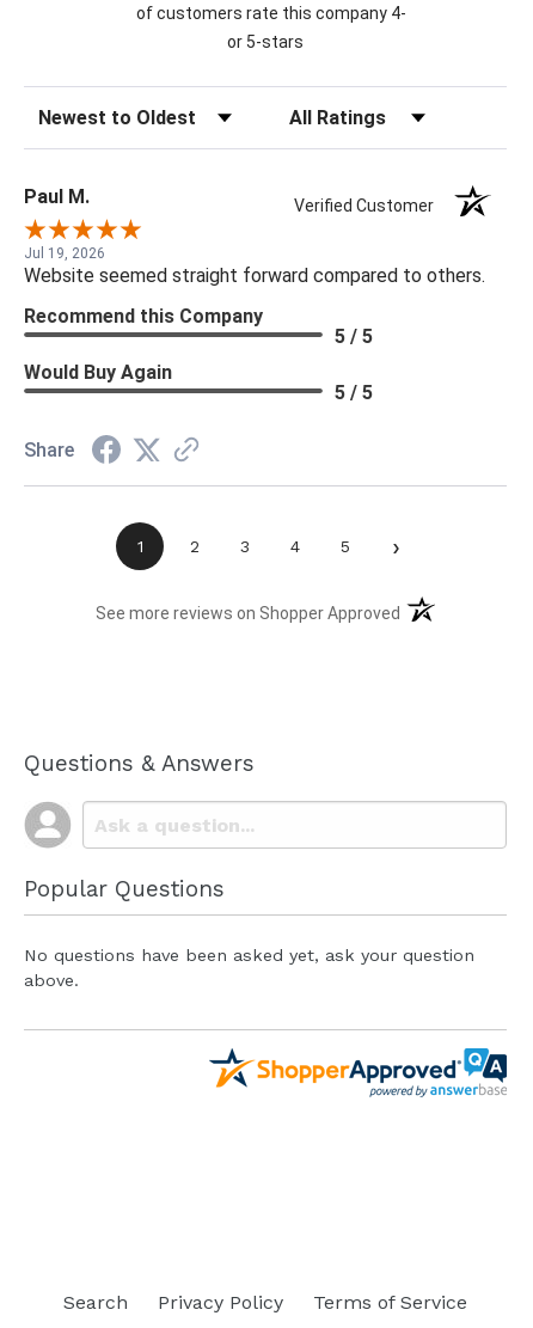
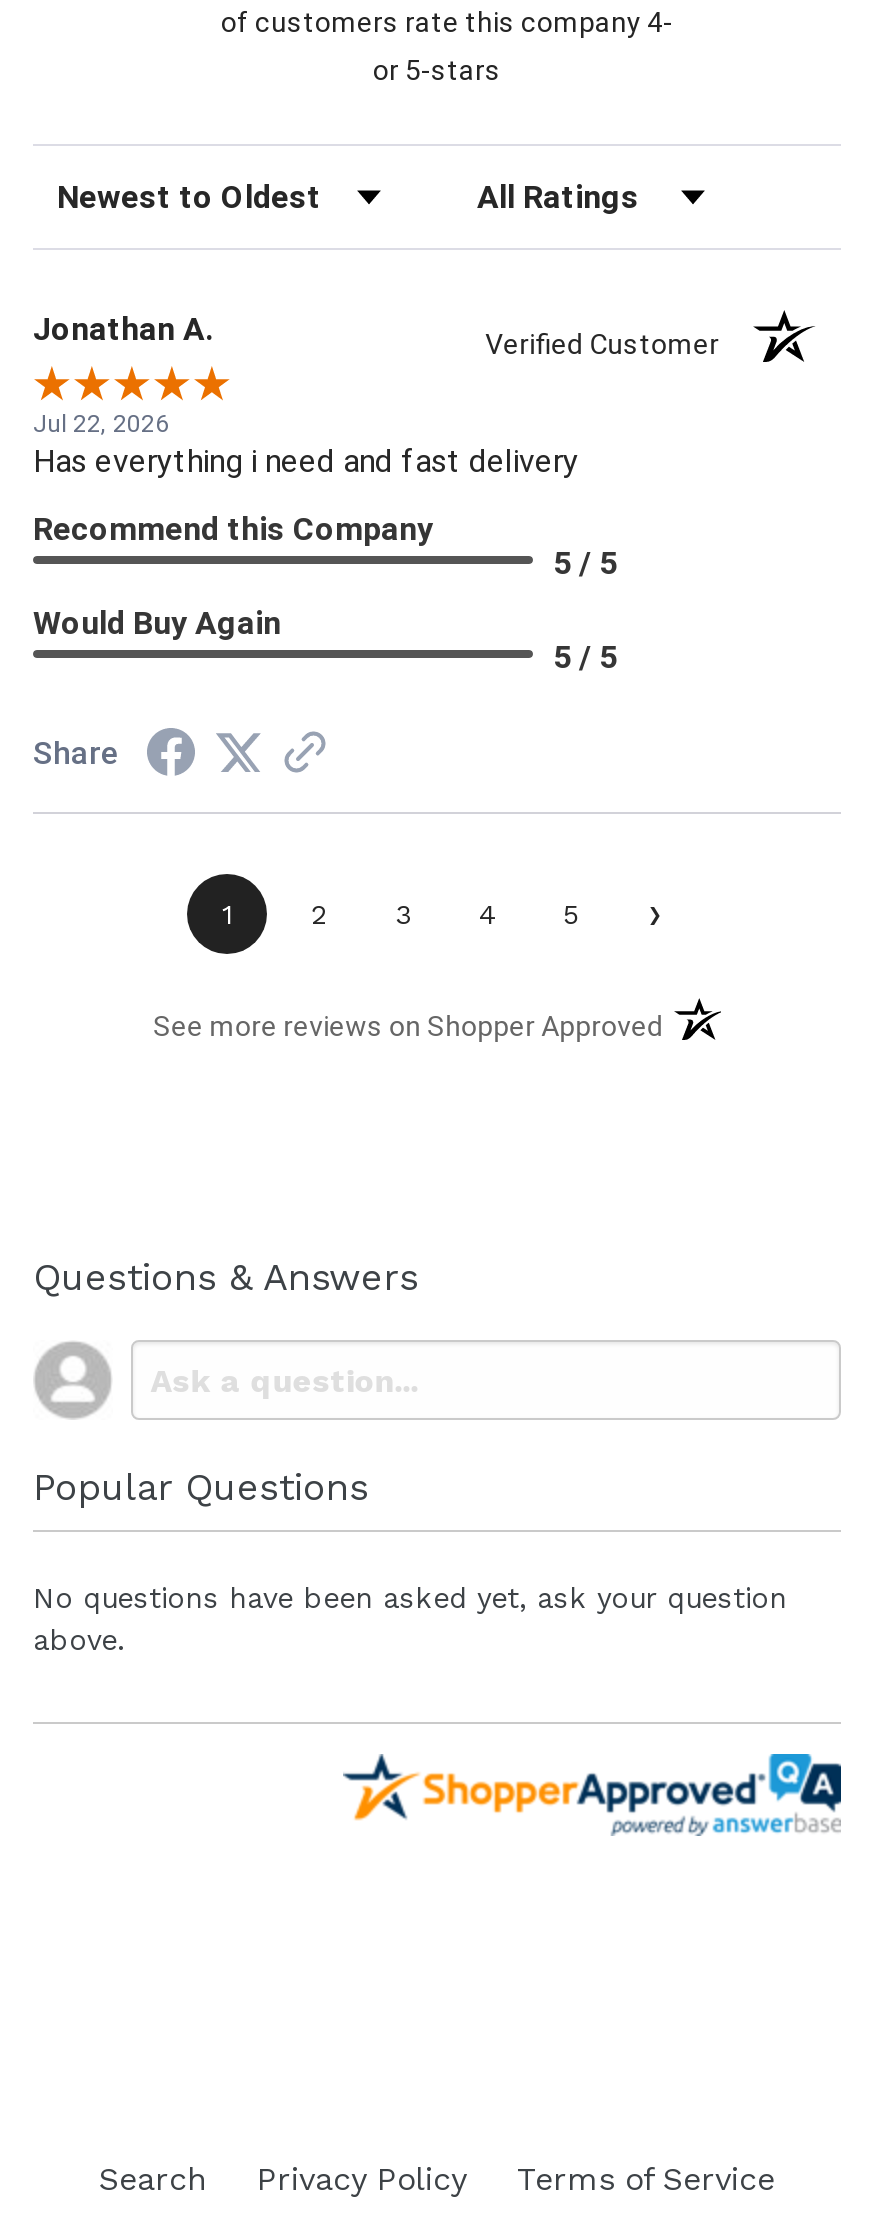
[24,185,90,208] Paul M. -> [33,310,213,348] Jonathan A.
[24,245,485,287] Jul 19, 2026 | Website seemed straight forward compared to others. -> [33,410,579,480] Jul 22, 2026 | Has everything i need and fast delivery

